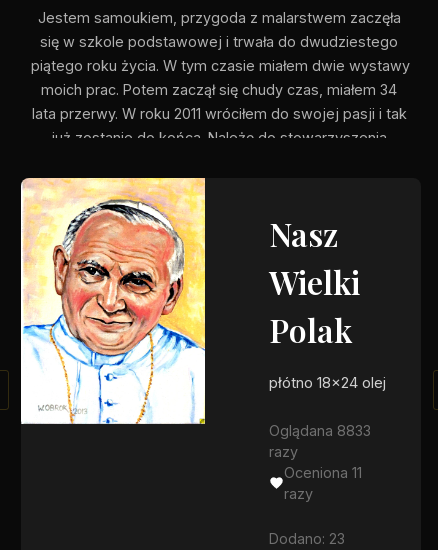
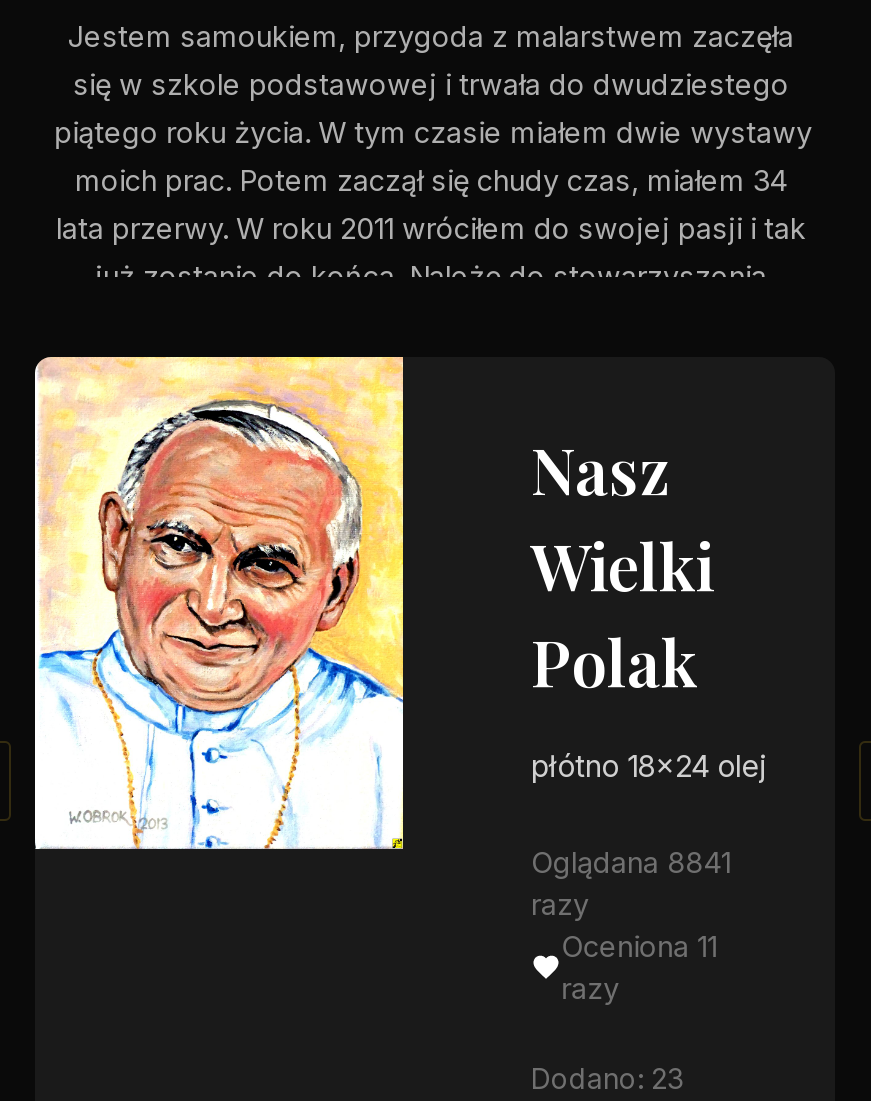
[269,422,371,439] Oglądana 8833 -> [531,845,731,879] Oglądana 8841

